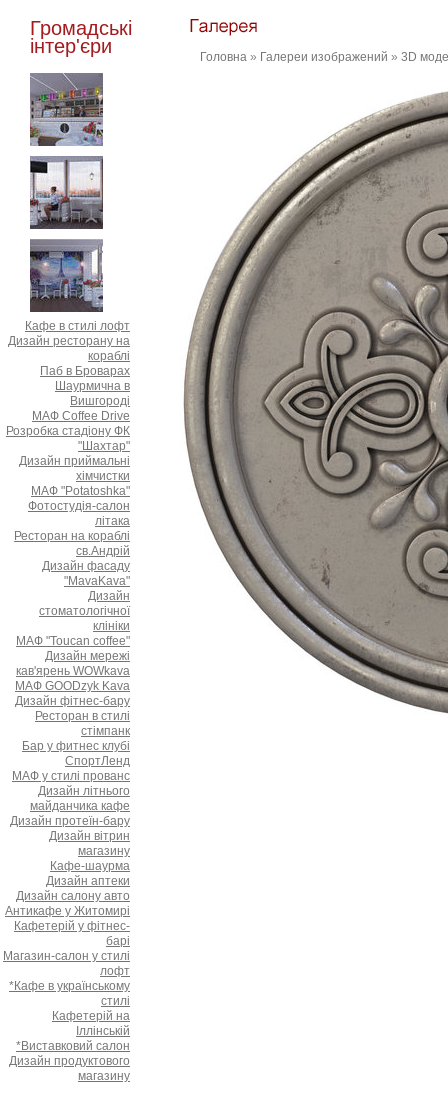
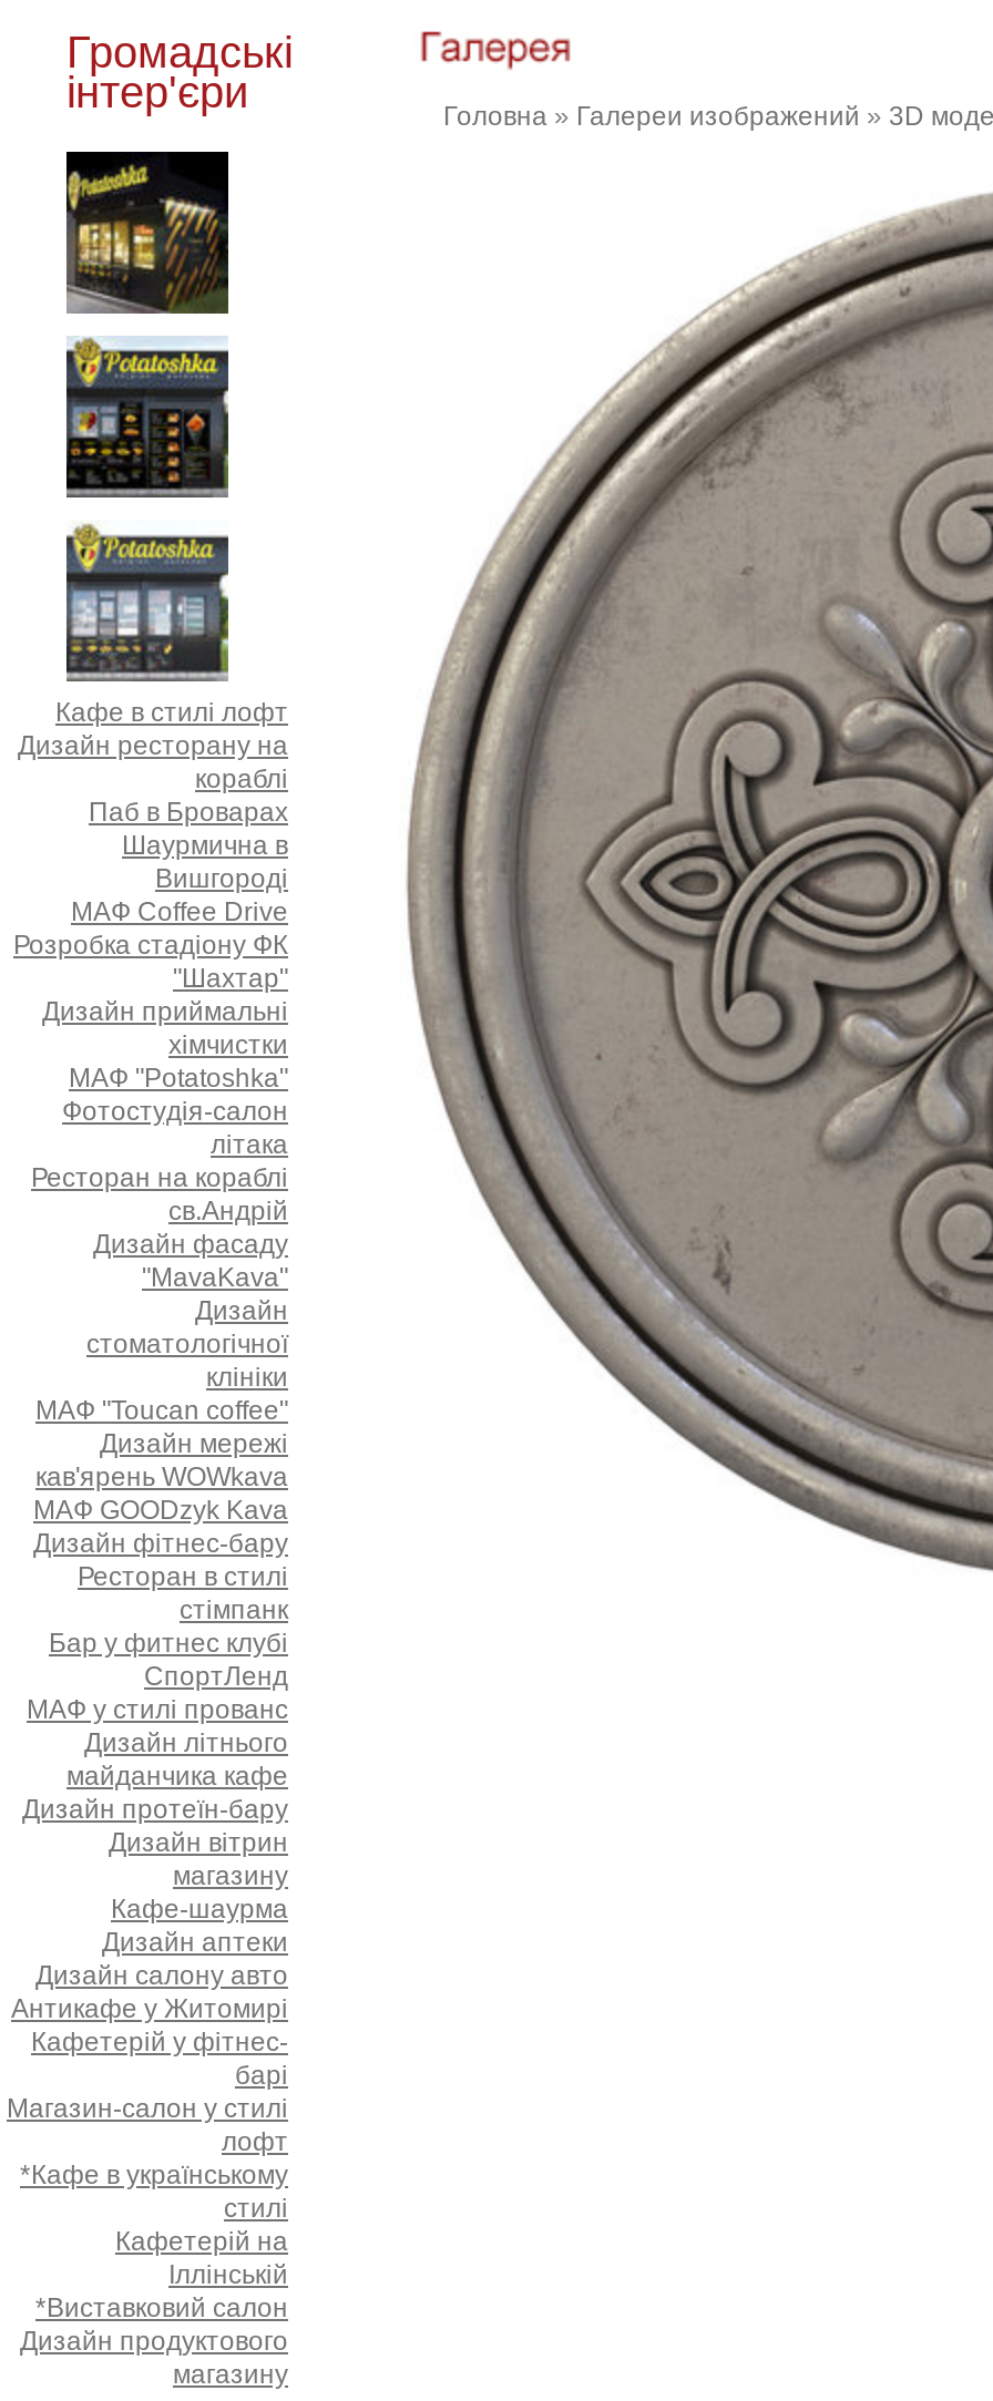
[29,72,104,147] [image] -> [64,152,231,316] [image]
[30,156,104,229] [image] -> [66,338,228,497] [image]
[29,238,104,312] [image] -> [66,520,231,681] [image]

